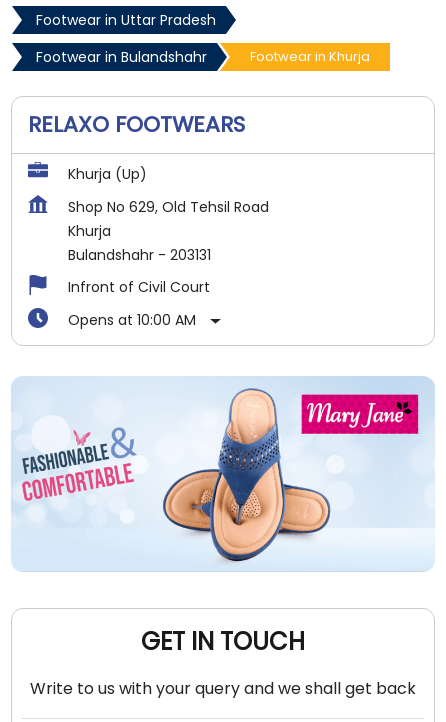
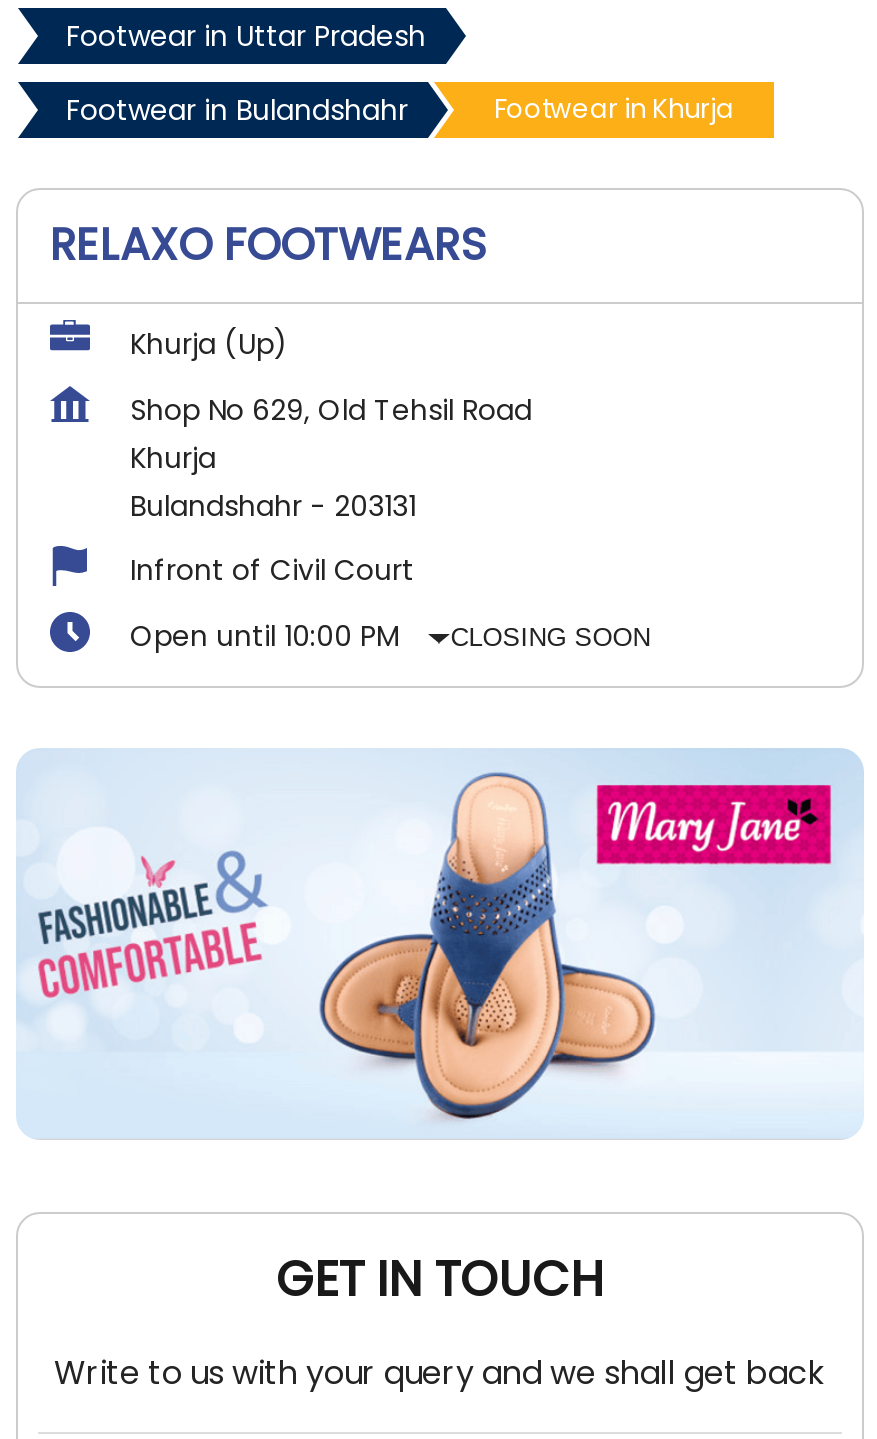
[68,310,196,330] Opens at 10:00 AM -> [130,617,650,657] Open until 10:00 PM | CLOSING SOON

